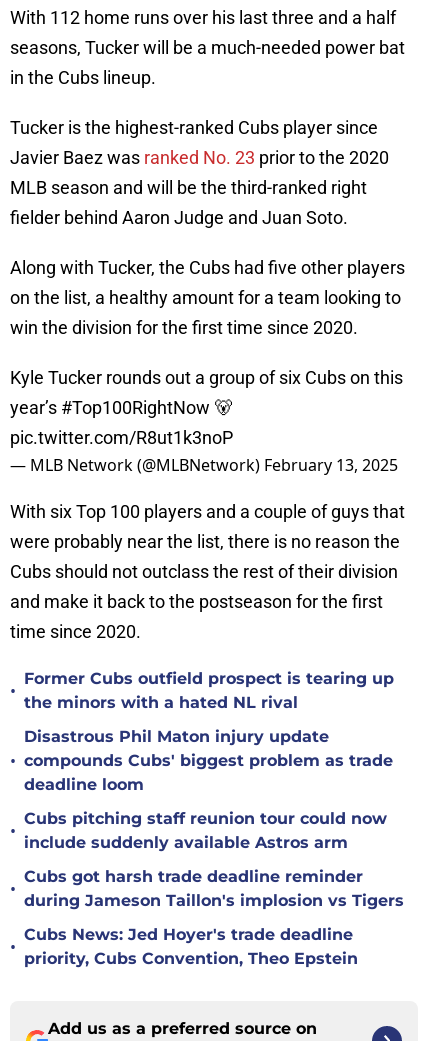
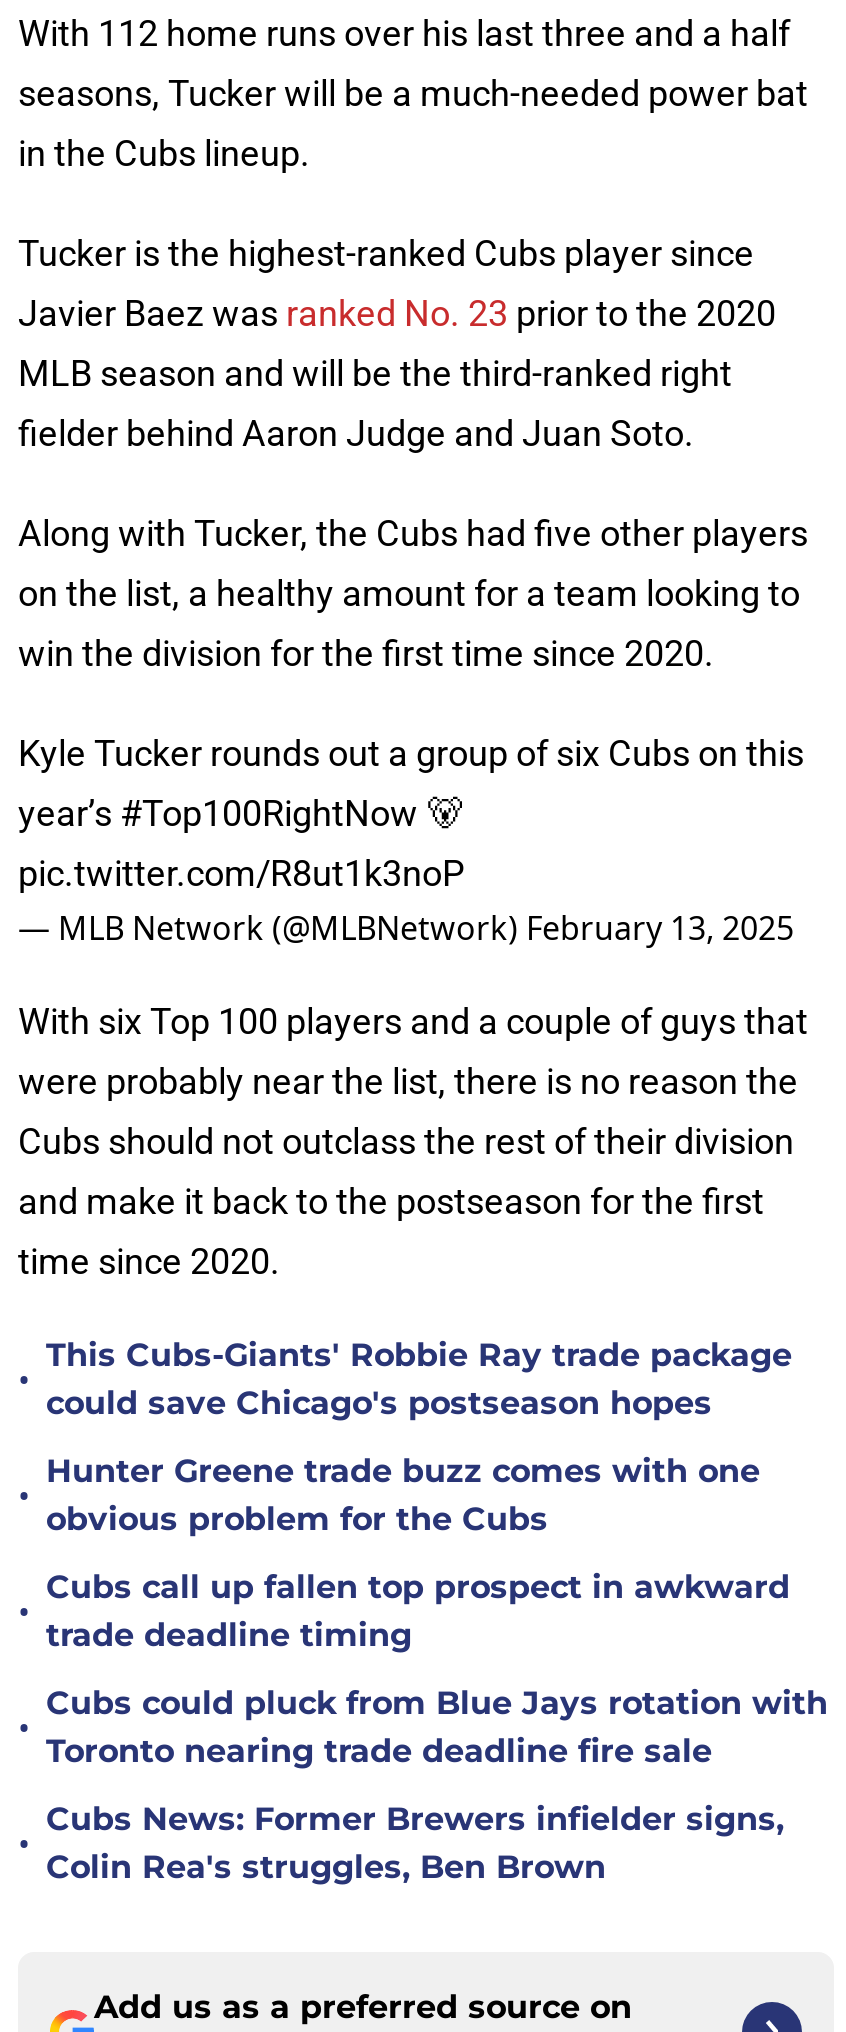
[24,669,394,712] Former Cubs outfield prospect is tearing up | the minors with a hated NL rival -> [46,1336,792,1422] This Cubs-Giants' Robbie Ray trade package | could save Chicago's postseason hopes
[24,727,393,794] Disastrous Phil Maton injury update | compounds Cubs' biggest problem as trade | deadline loom -> [46,1452,760,1538] Hunter Greene trade buzz comes with one | obvious problem for the Cubs
[24,809,387,852] Cubs pitching staff reunion tour could now | include suddenly available Astros arm -> [46,1568,790,1654] Cubs call up fallen top prospect in awkward | trade deadline timing
[24,867,404,910] Cubs got harsh trade deadline reminder | during Jameson Taillon's implosion vs Tigers -> [46,1684,828,1770] Cubs could pluck from Blue Jays rotation with | Toronto nearing trade deadline fire sale
[24,925,358,968] Cubs News: Jed Hoyer's trade deadline | priority, Cubs Convention, Theo Epstein -> [46,1800,784,1886] Cubs News: Former Brewers infielder signs, | Colin Rea's struggles, Ben Brown

